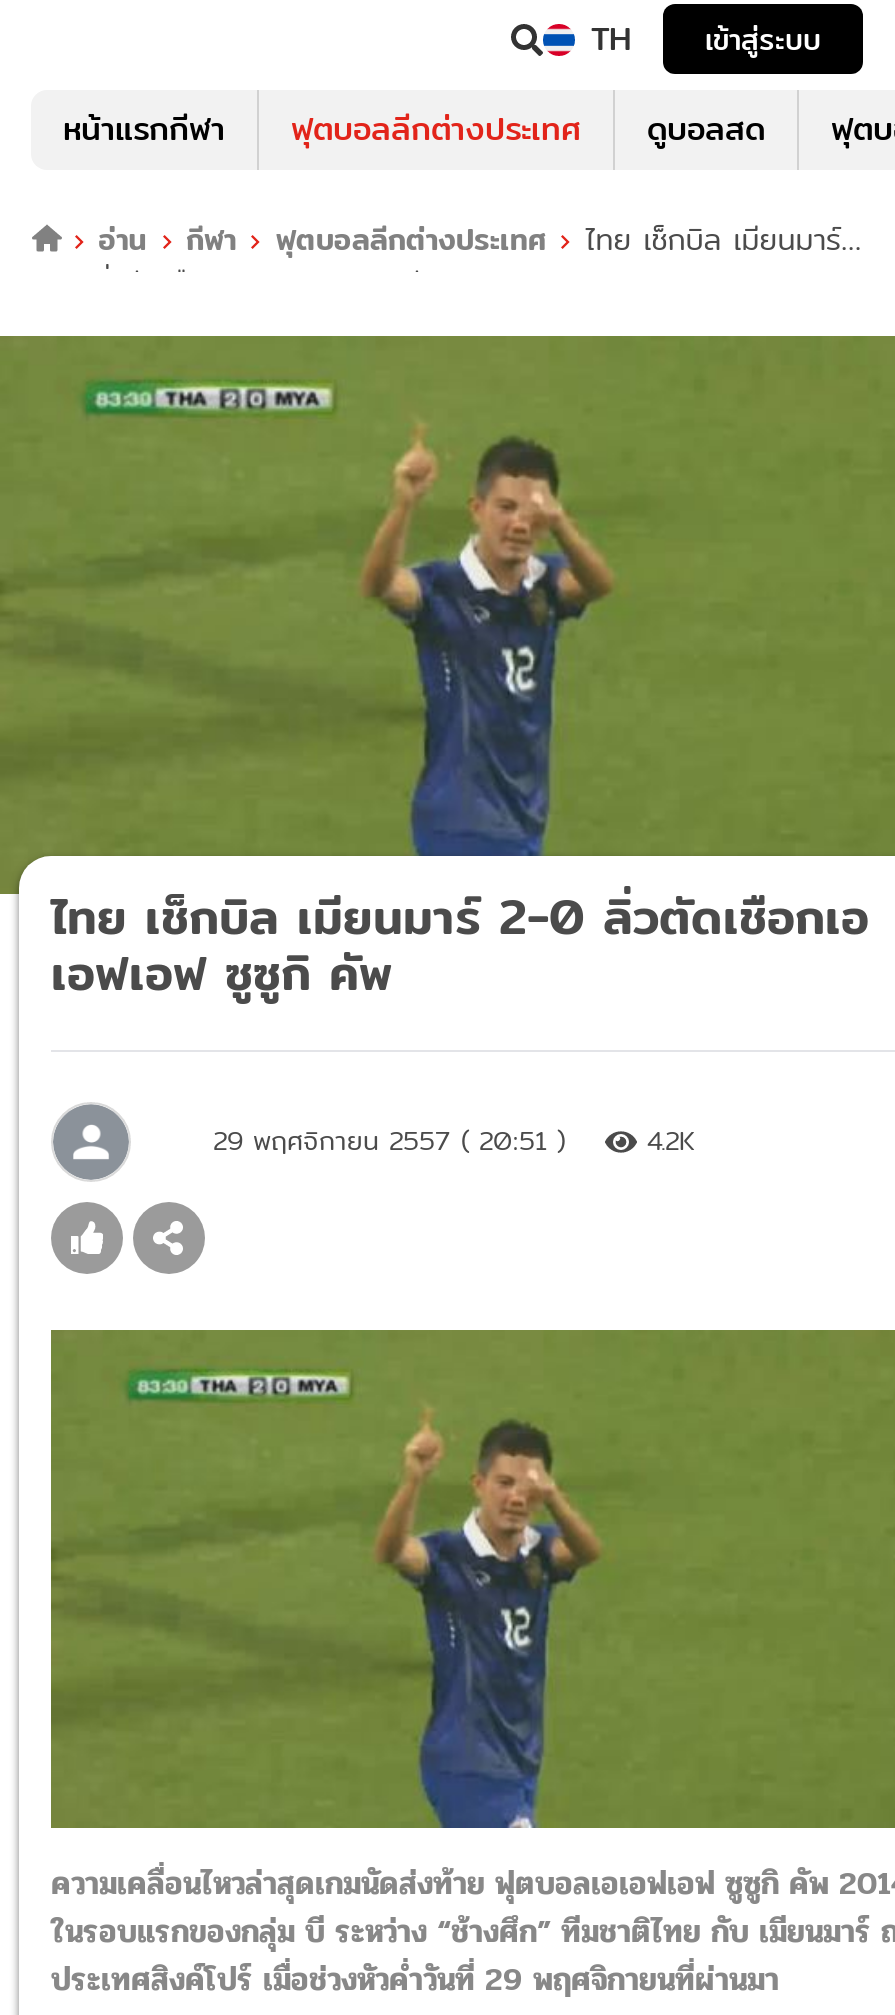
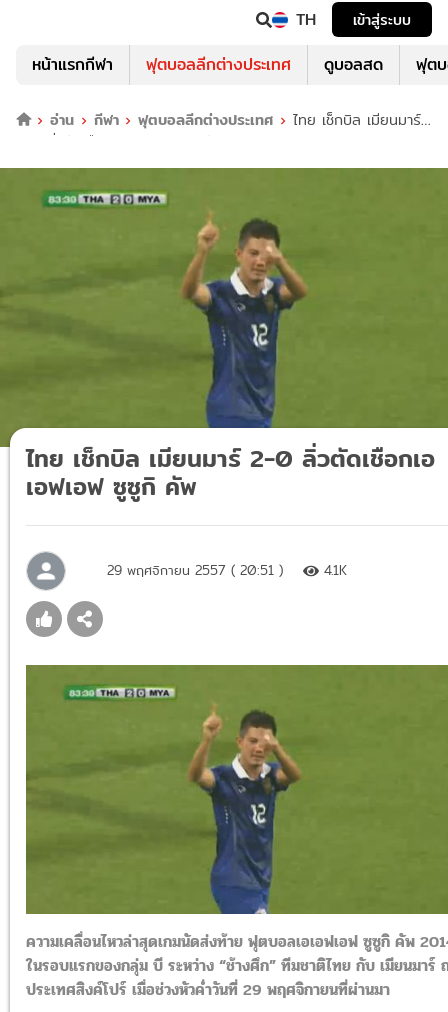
[647,1120,695,1160] 4.2K -> [324,560,347,580] 4.1K

